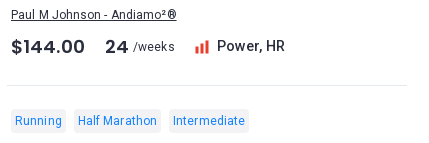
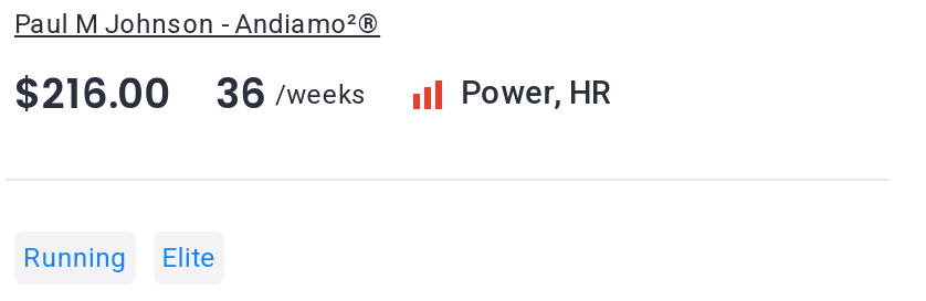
[11,34,89,59] $144.00 -> [14,66,180,121] $216.00
[105,34,175,59] 24 /weeks -> [215,66,367,121] 36 /weeks
[78,114,245,128] Half Marathon | Intermediate -> [162,243,216,273] Elite

